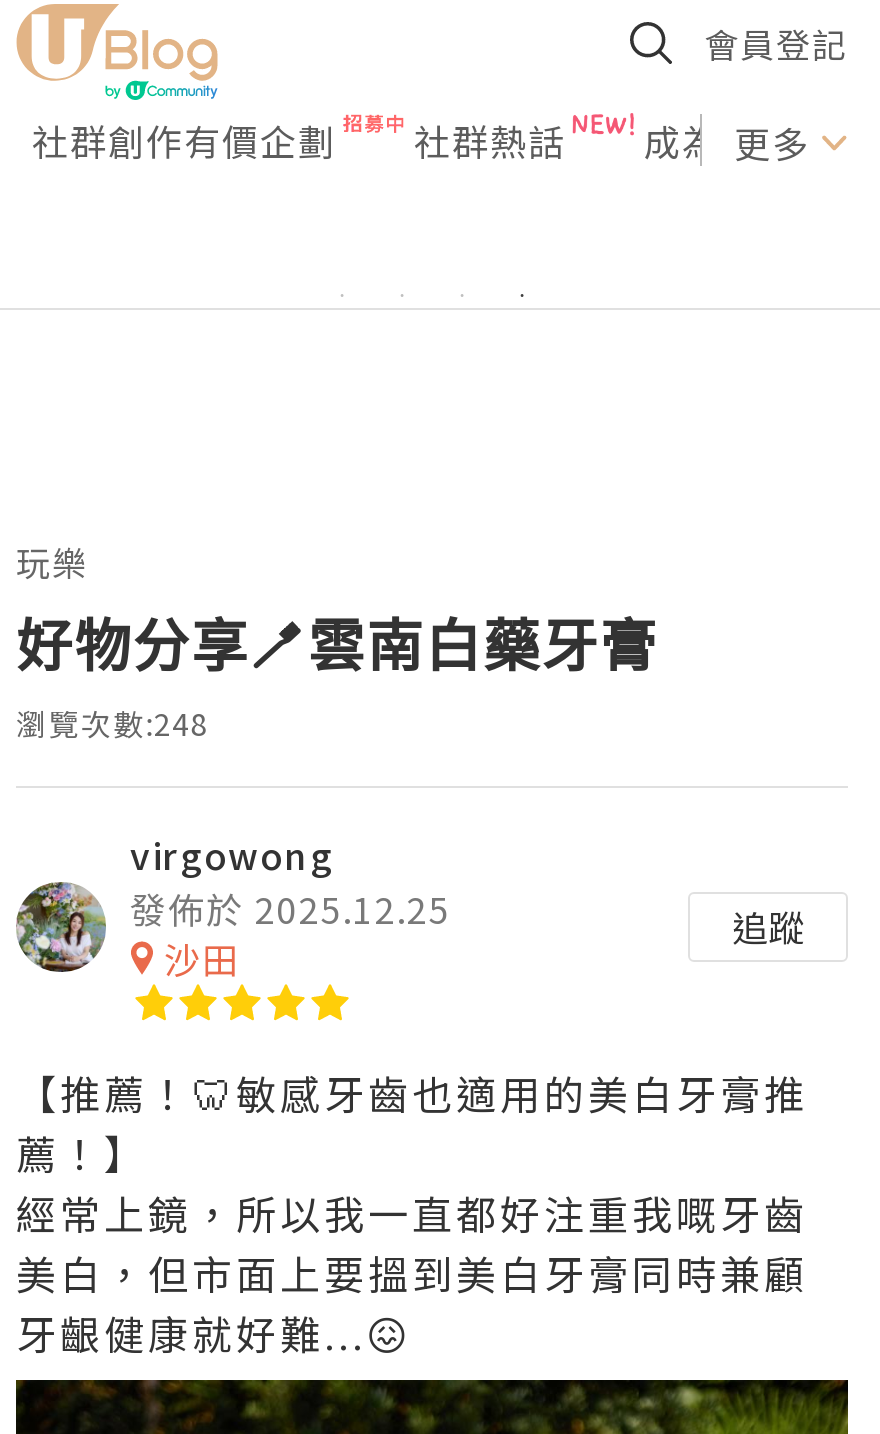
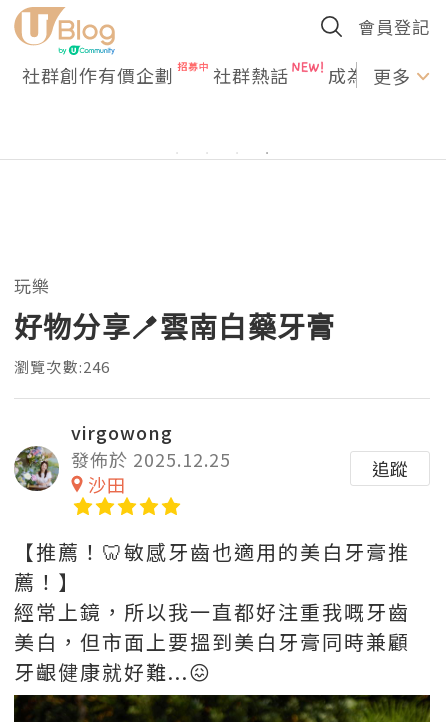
[16,702,209,744] 瀏覽次數:248 -> [14,356,111,377] 瀏覽次數:246

